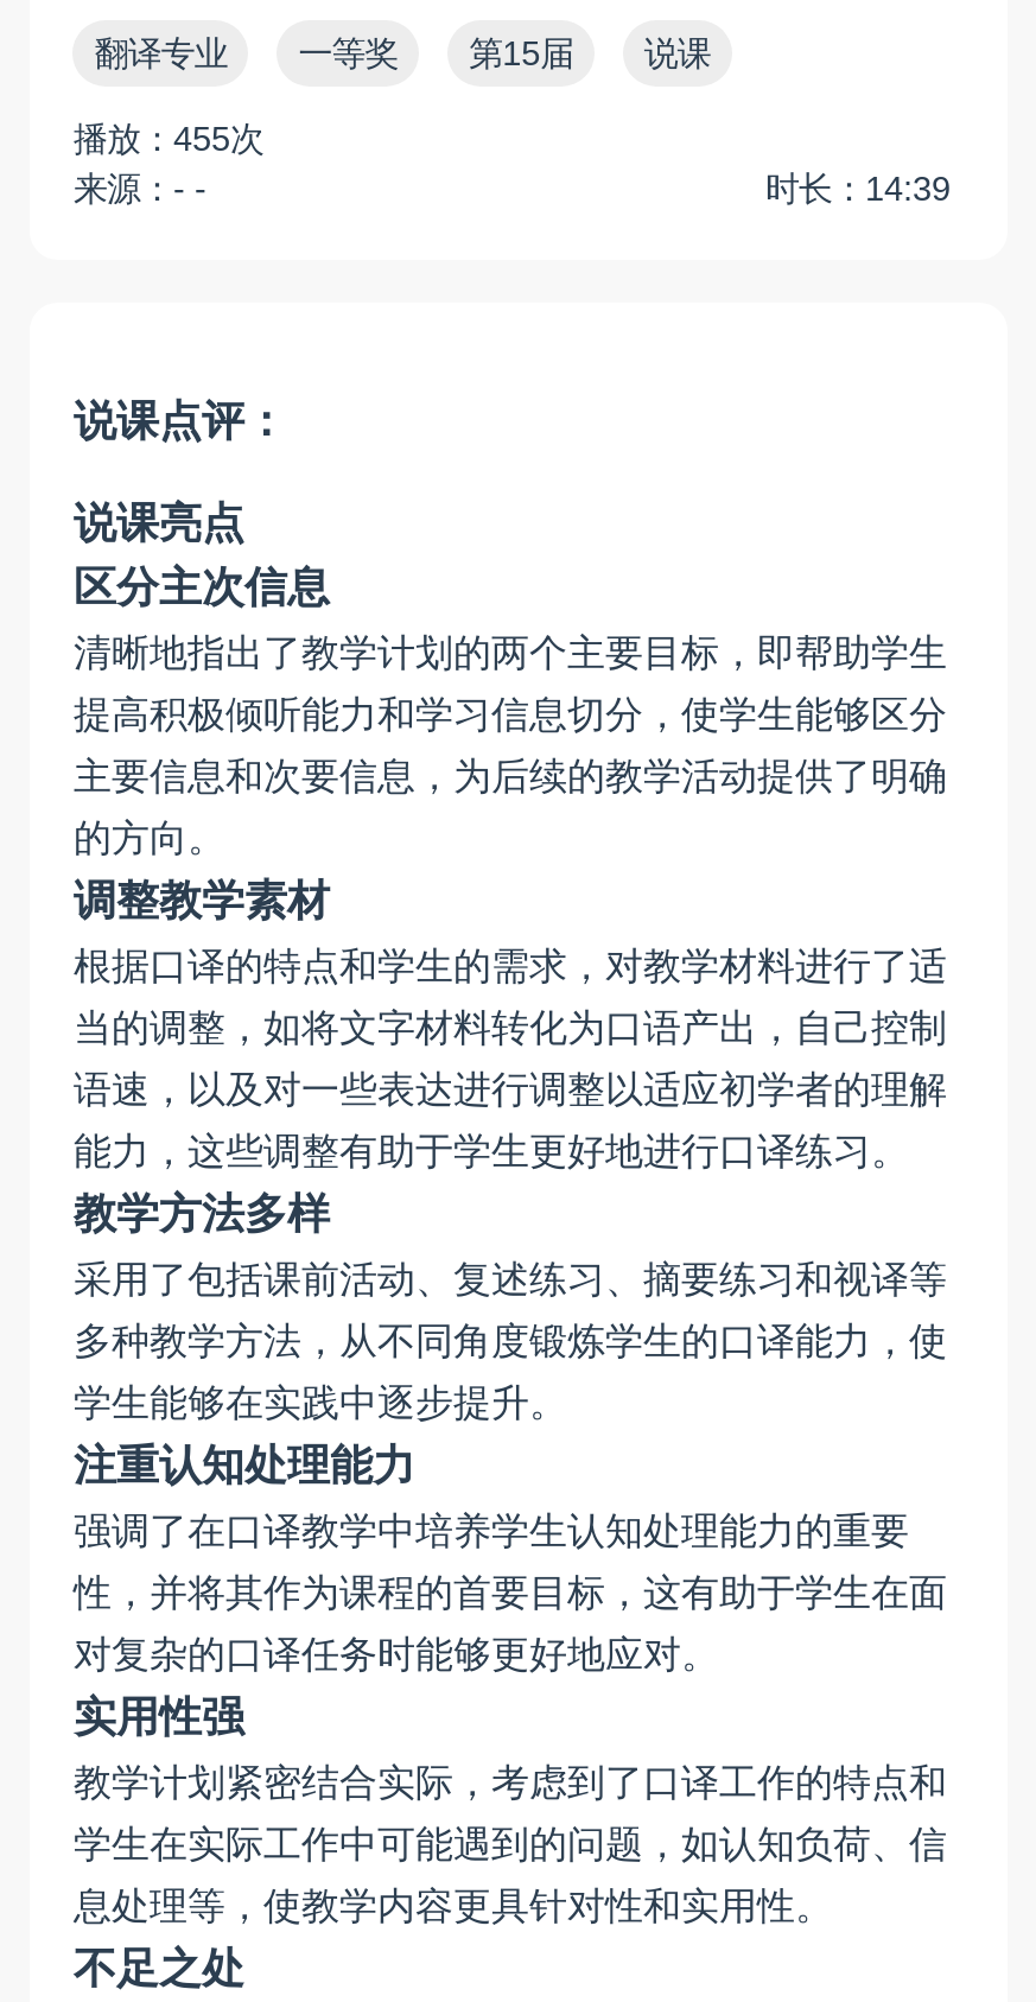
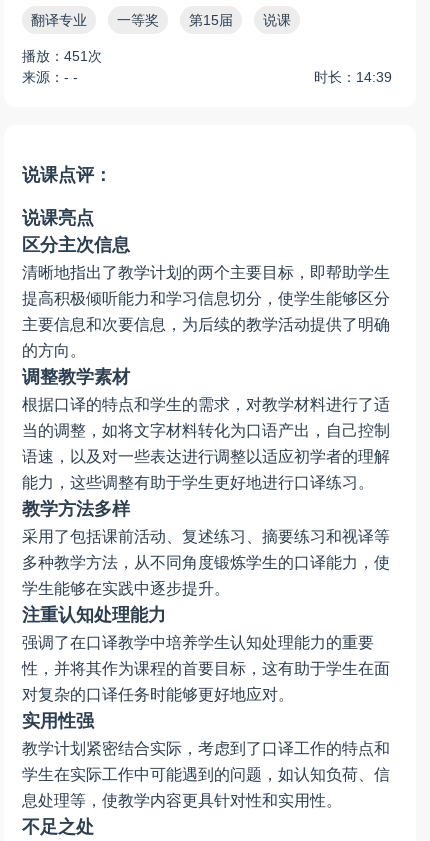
[73,121,263,159] 播放：455次 -> [22,48,102,64] 播放：451次

